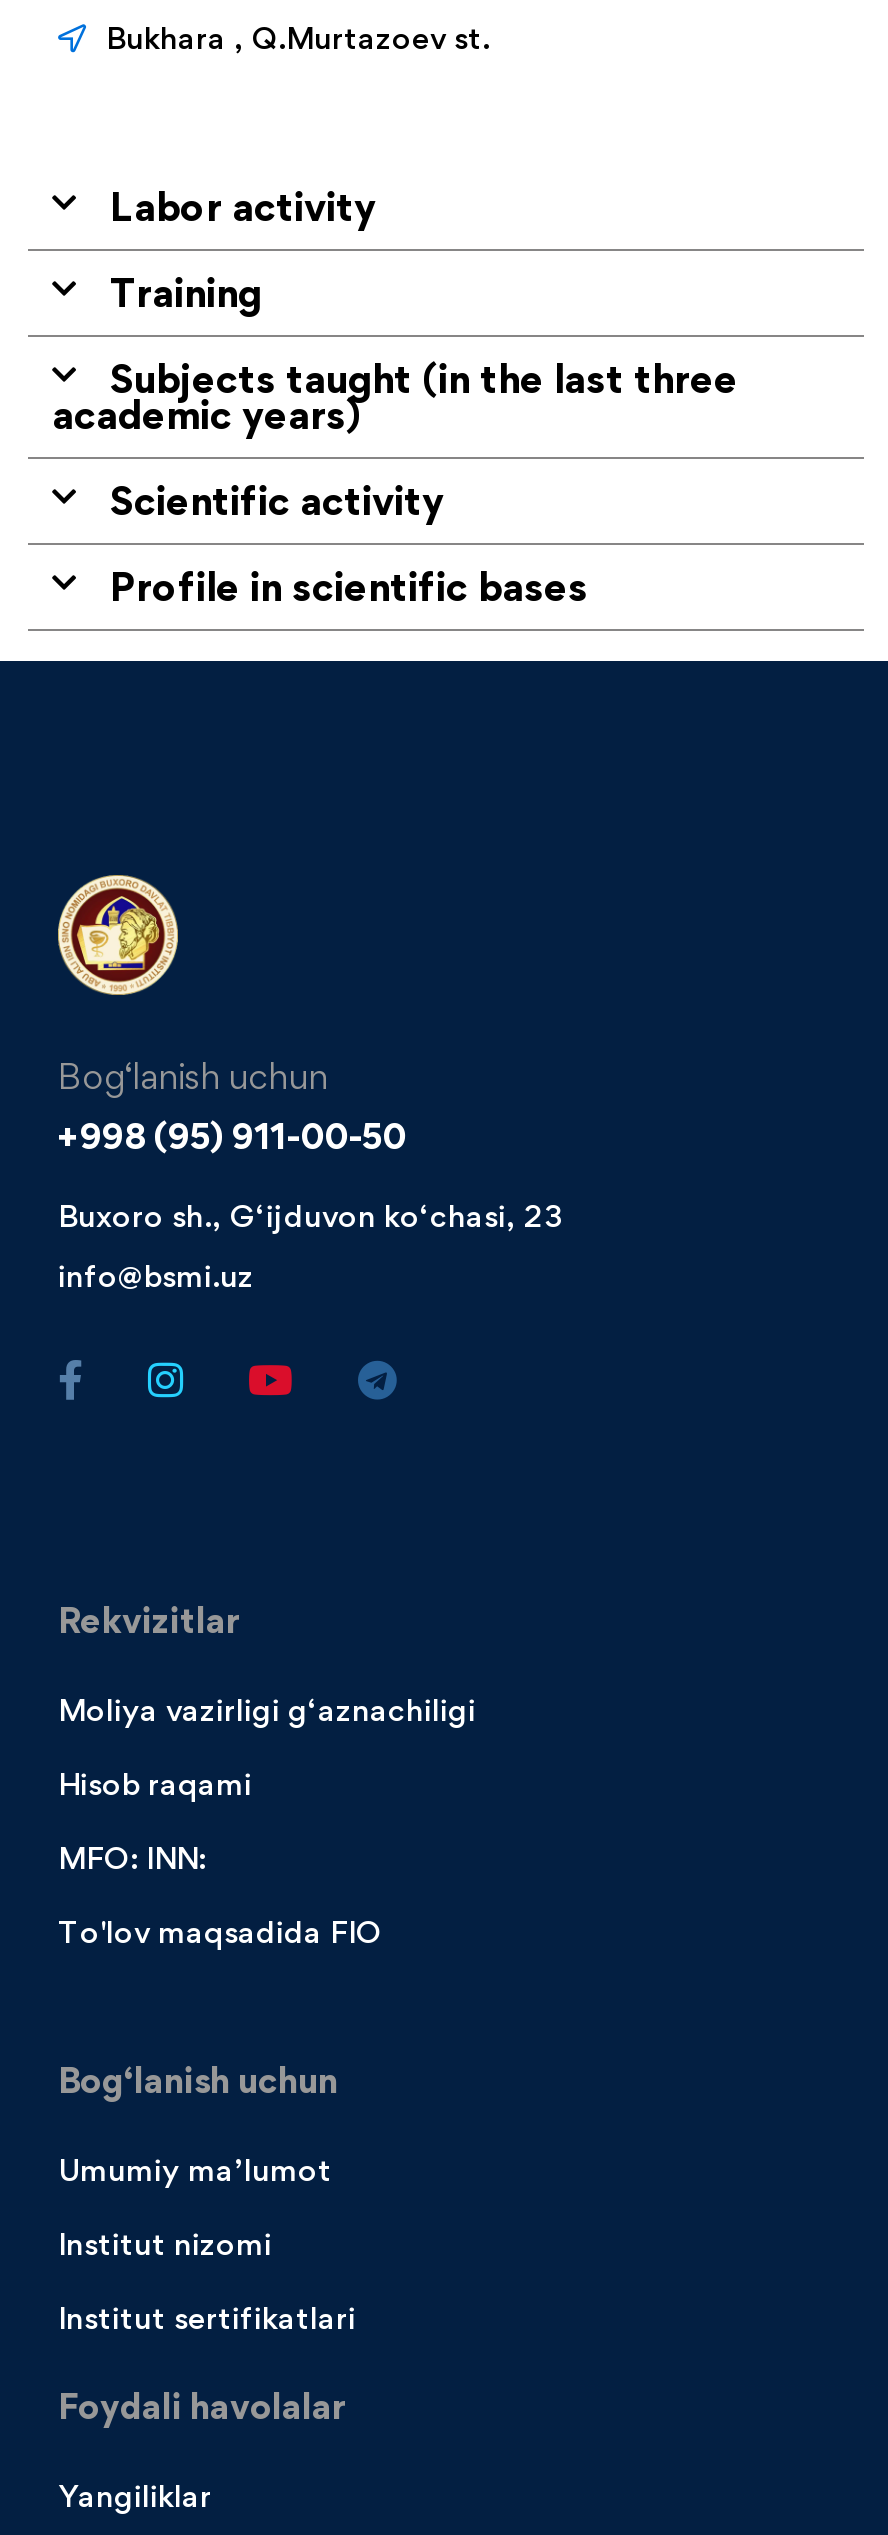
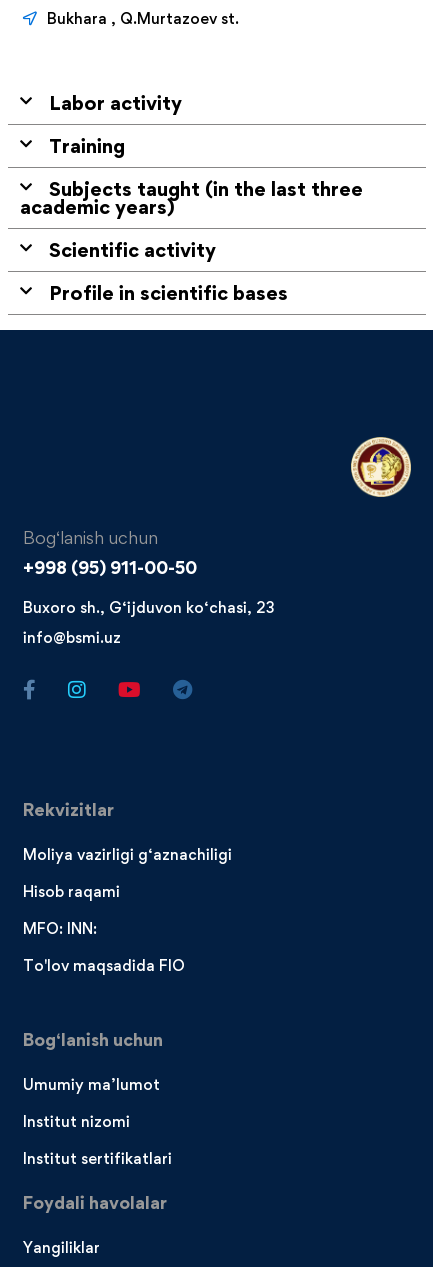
none -> [350,436,412,498] [image]
[56,873,180,997] [image] -> none

